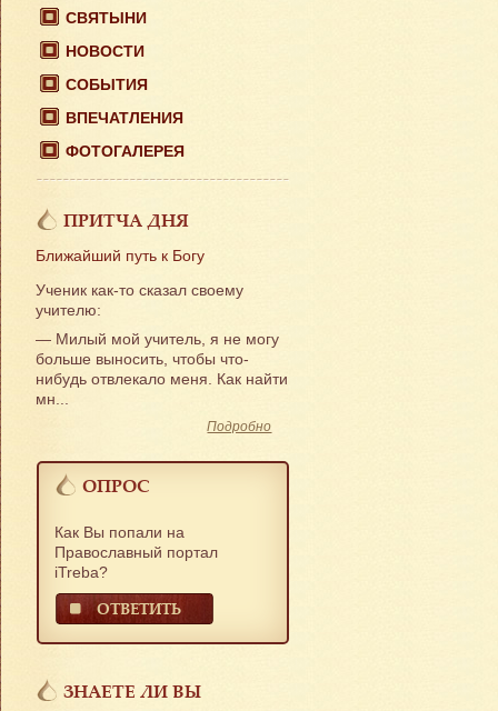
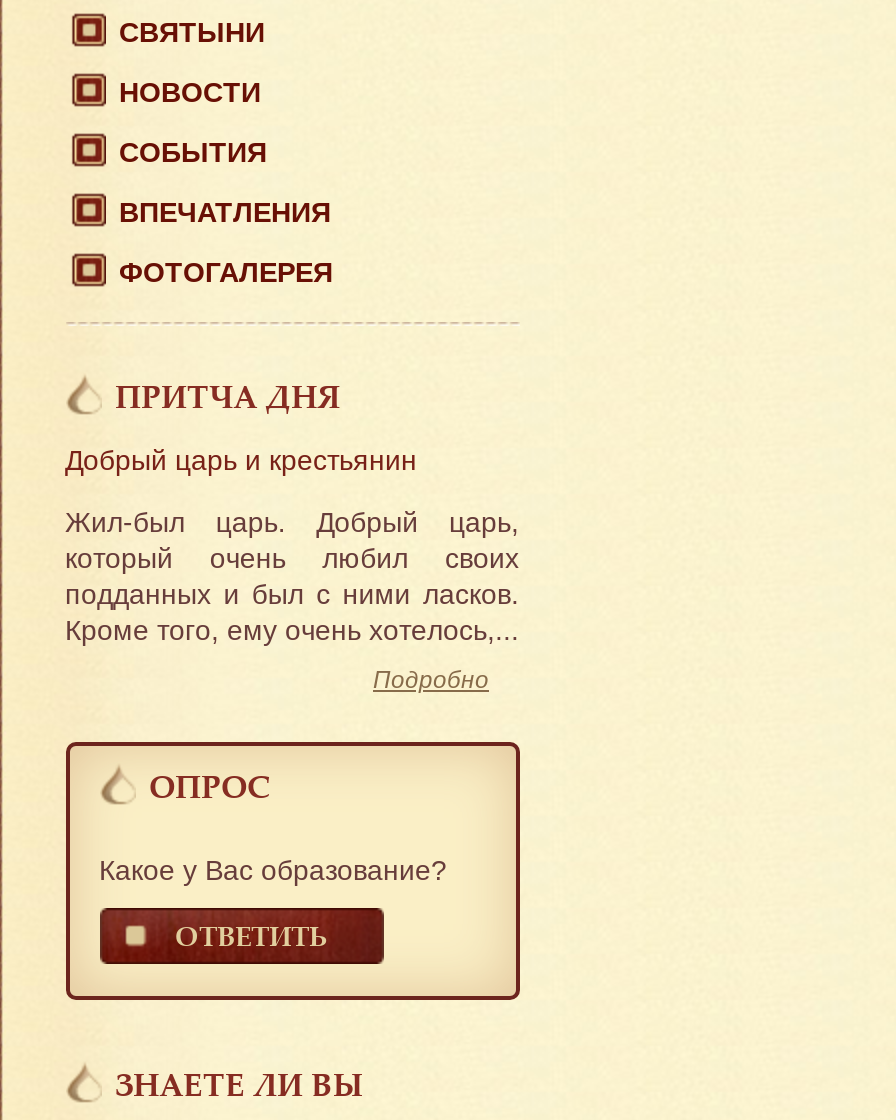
[36,247,288,408] Ближайший путь к Богу | Ученик как-то сказал своему | учителю: | — Милый мой учитель, я не могу | больше выносить, чтобы что- | нибудь отвлекало меня. Как найти | мн... -> [65,444,519,646] Добрый царь и крестьянин | Жил-был царь. Добрый царь, | который очень любил своих | подданных и был с ними ласков. | Кроме того, ему очень хотелось,...
[55,523,218,581] Как Вы попали на | Православный портал | iTreba? -> [99,854,447,886] Какое у Вас образование?

